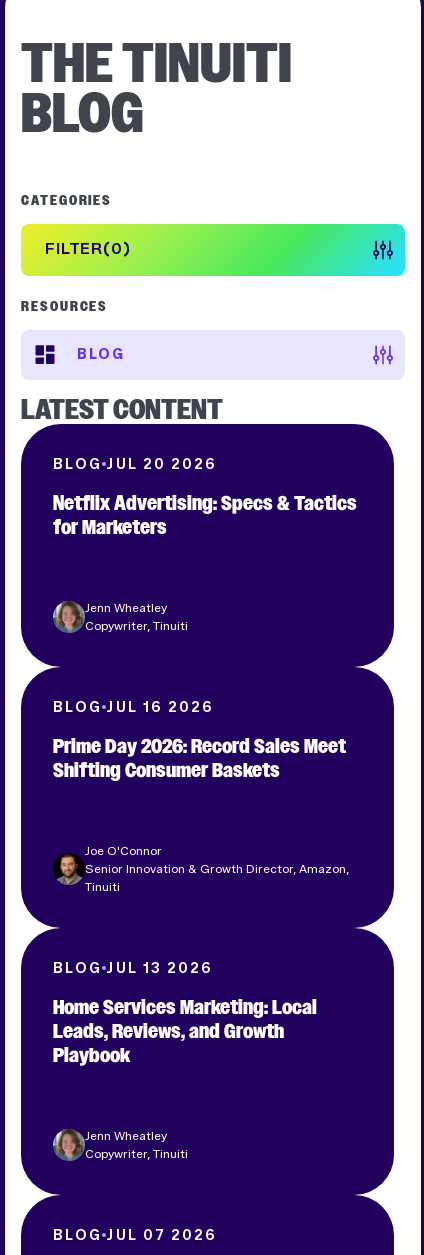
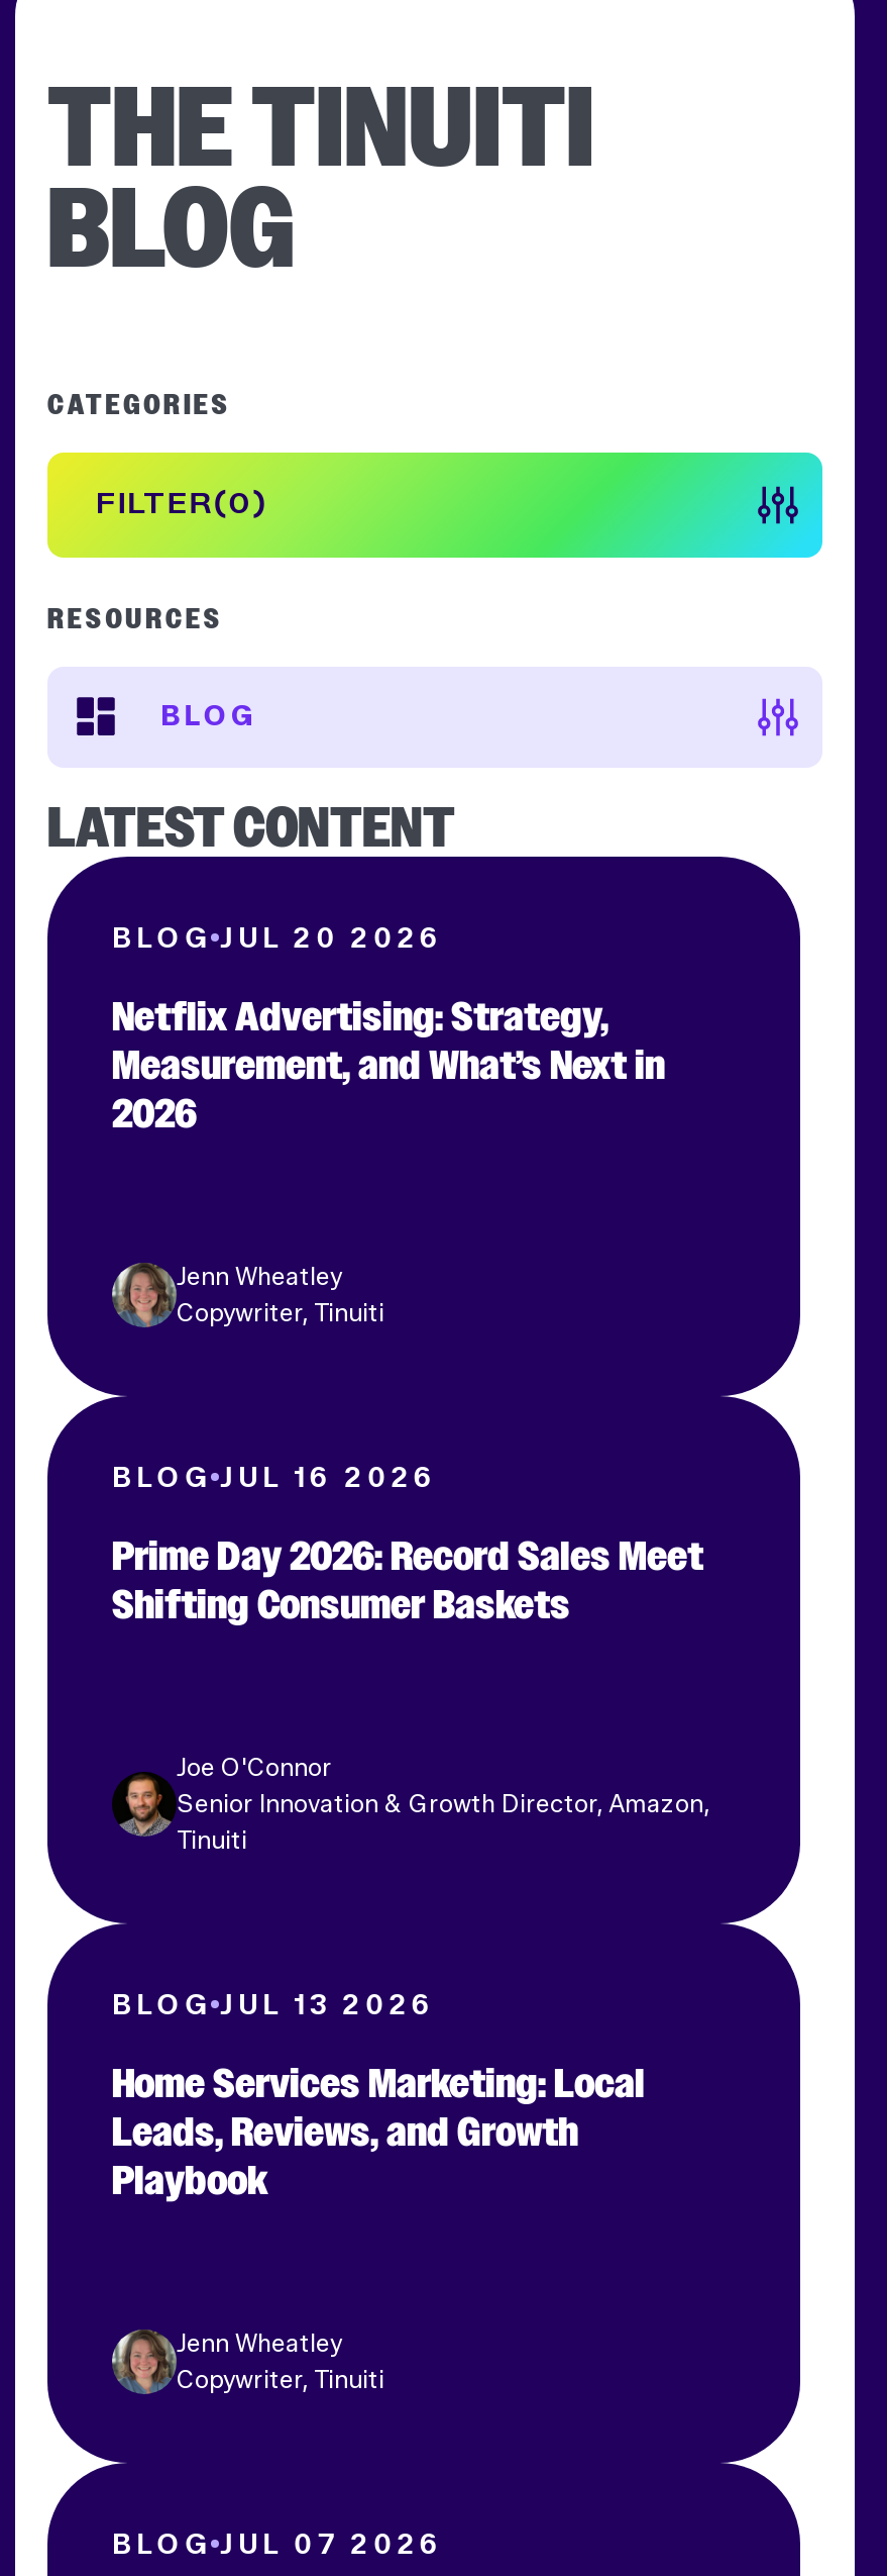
[53,489,357,541] Netflix Advertising: Specs & Tactics | for Marketers -> [112,987,665,1141] Netflix Advertising: Strategy, | Measurement, and What’s Next in | 2026

